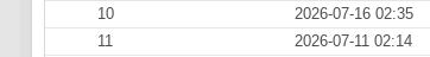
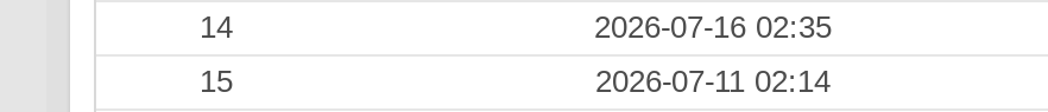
[97,5,113,23] 10 -> [200,9,233,45] 14
[97,32,113,50] 11 -> [200,64,233,99] 15

